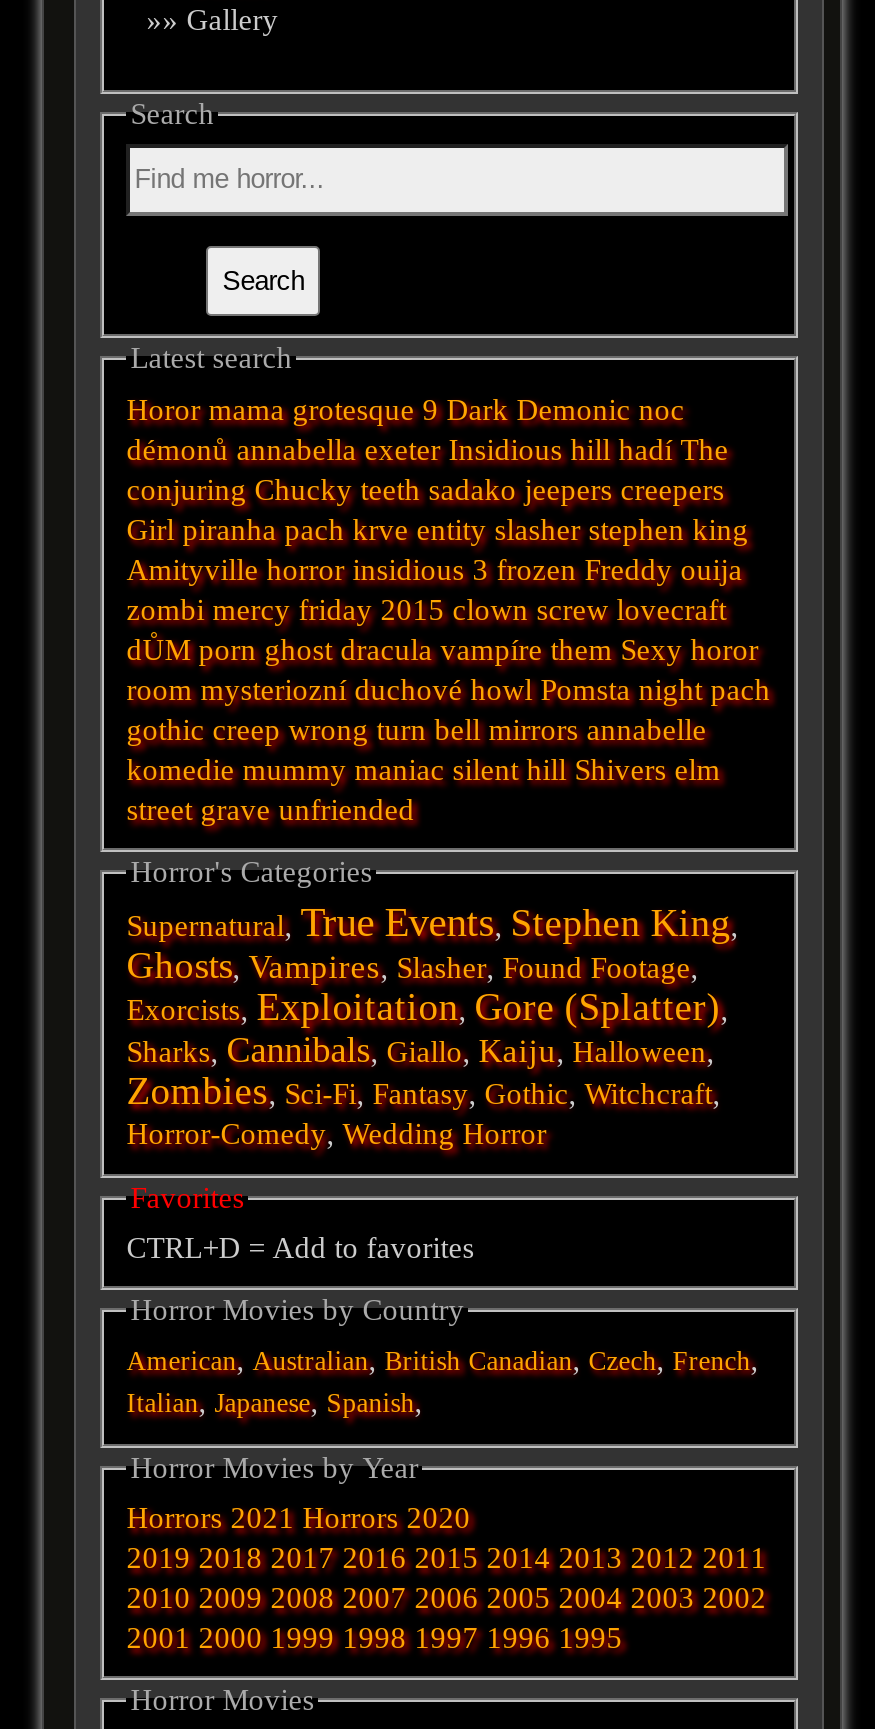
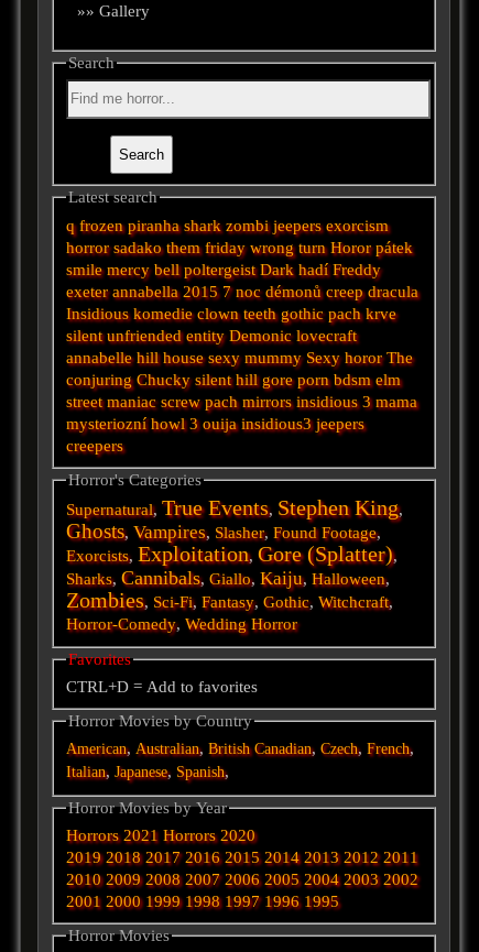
[126,393,770,825] Horor mama grotesque 9 Dark Demonic noc | démonů annabella exeter Insidious hill hadí The | conjuring Chucky teeth sadako jeepers creepers | Girl piranha pach krve entity slasher stephen king | Amityville horror insidious 3 frozen Freddy ouija | zombi mercy friday 2015 clown screw lovecraft | dŮM porn ghost dracula vampíre them Sexy horor | room mysteriozní duchové howl Pomsta night pach | gothic creep wrong turn bell mirrors annabelle | komedie mummy maniac silent hill Shivers elm | street grave unfriended -> [66,216,419,454] q frozen piranha shark zombi jeepers exorcism | horror sadako them friday wrong turn Horor pátek | smile mercy bell poltergeist Dark hadí Freddy | exeter annabella 2015 7 noc démonů creep dracula | Insidious komedie clown teeth gothic pach krve | silent unfriended entity Demonic lovecraft | annabelle hill house sexy mummy Sexy horor The | conjuring Chucky silent hill gore porn bdsm elm | street maniac screw pach mirrors insidious 3 mama | mysteriozní howl 3 ouija insidious3 jeepers | creepers

